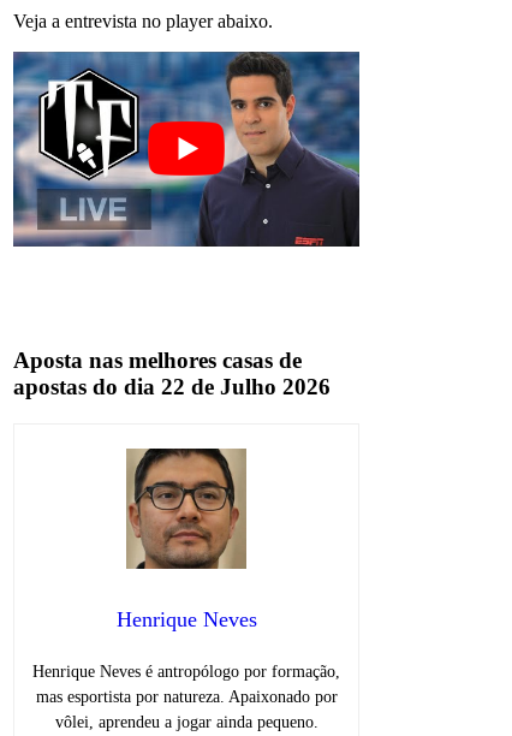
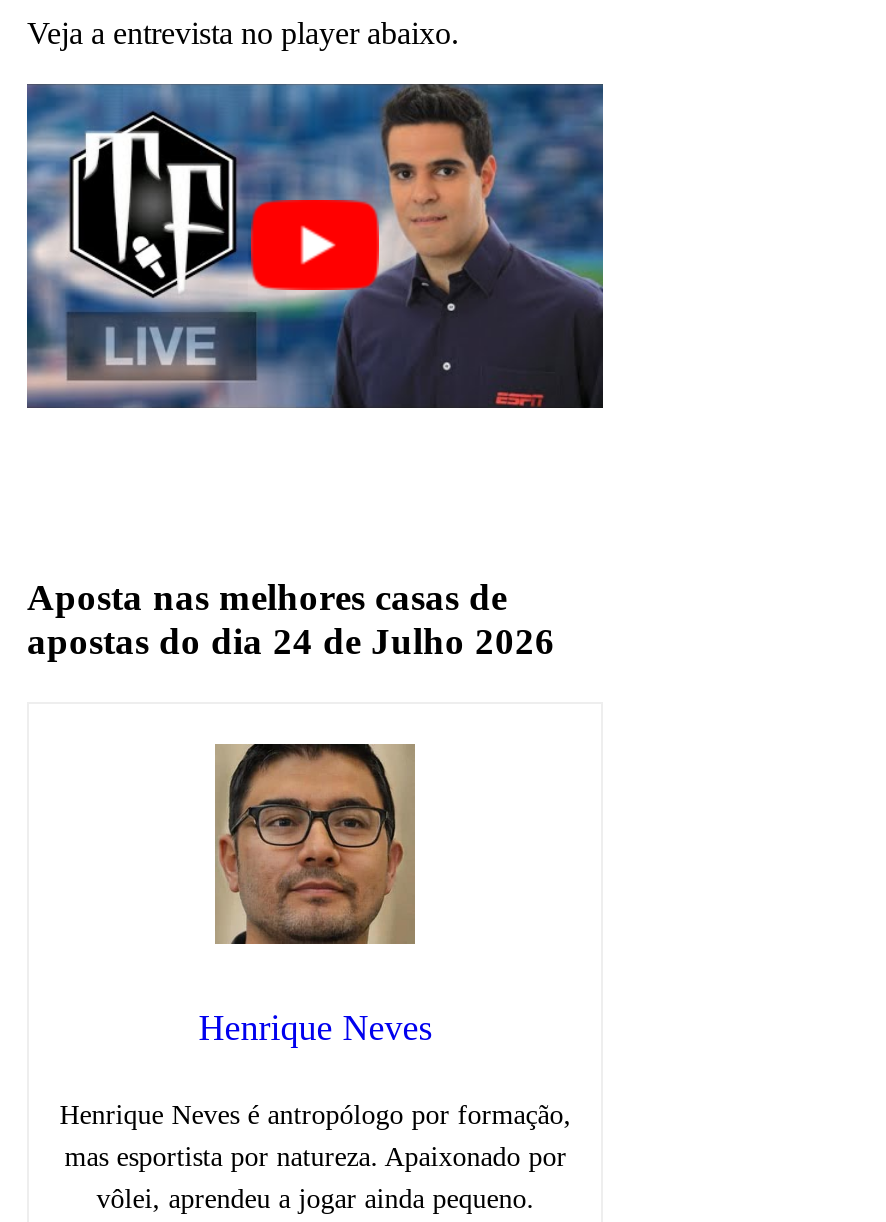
[13,374,331,399] apostas do dia 22 de Julho 2026 -> [27,620,555,662] apostas do dia 24 de Julho 2026

